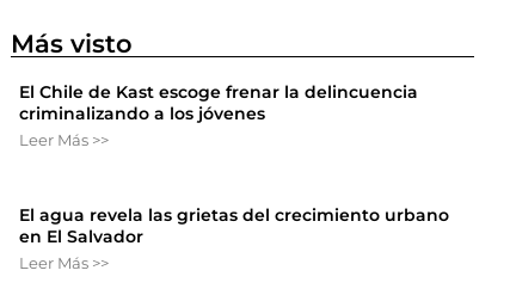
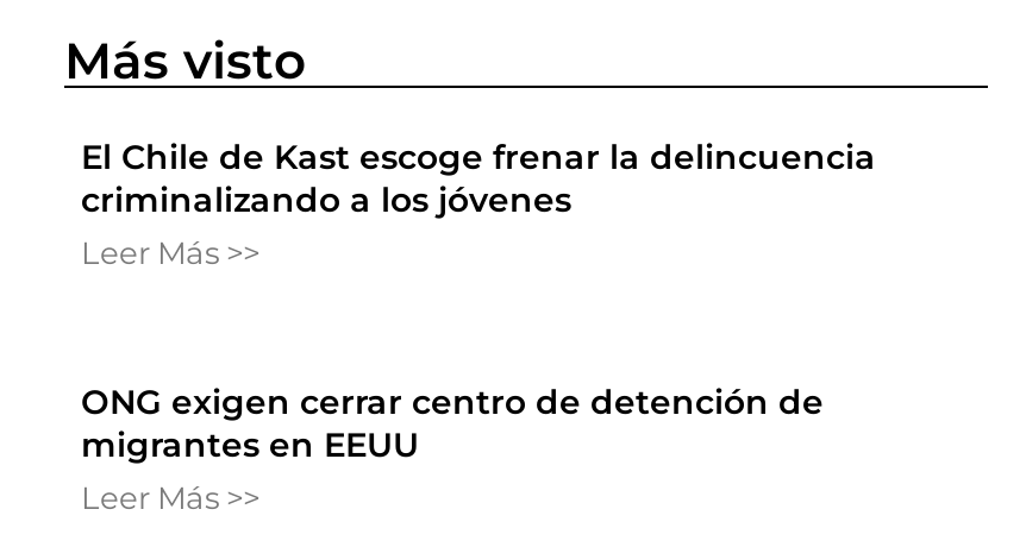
[19,204,449,247] El agua revela las grietas del crecimiento urbano | en El Salvador -> [81,380,824,465] ONG exigen cerrar centro de detención de | migrantes en EEUU

